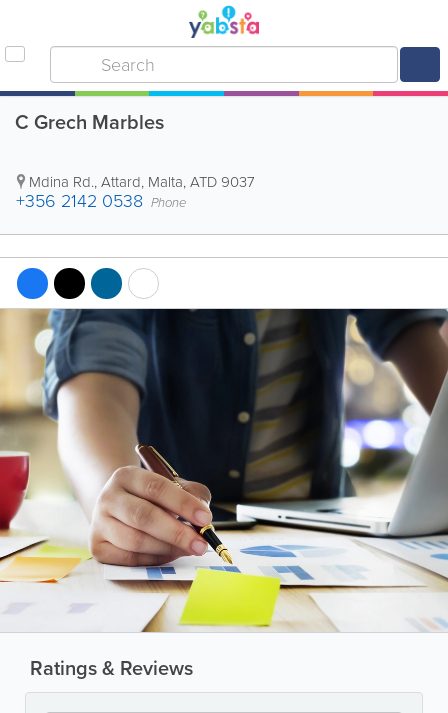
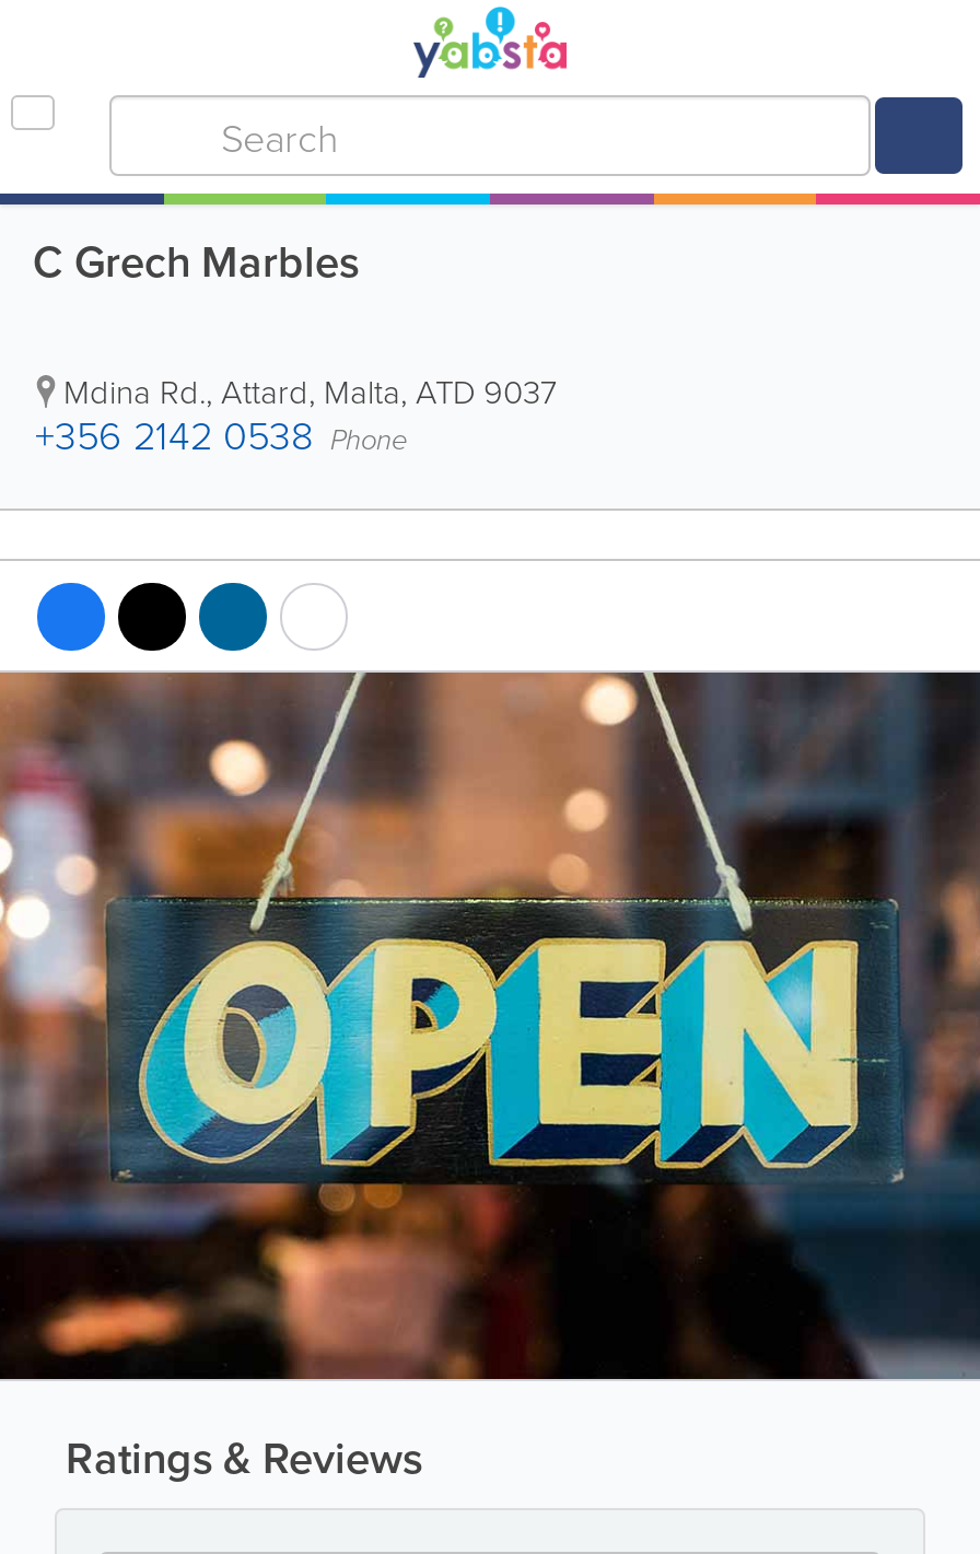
[3,308,445,633] [image] -> [7,670,973,1381] [image]

